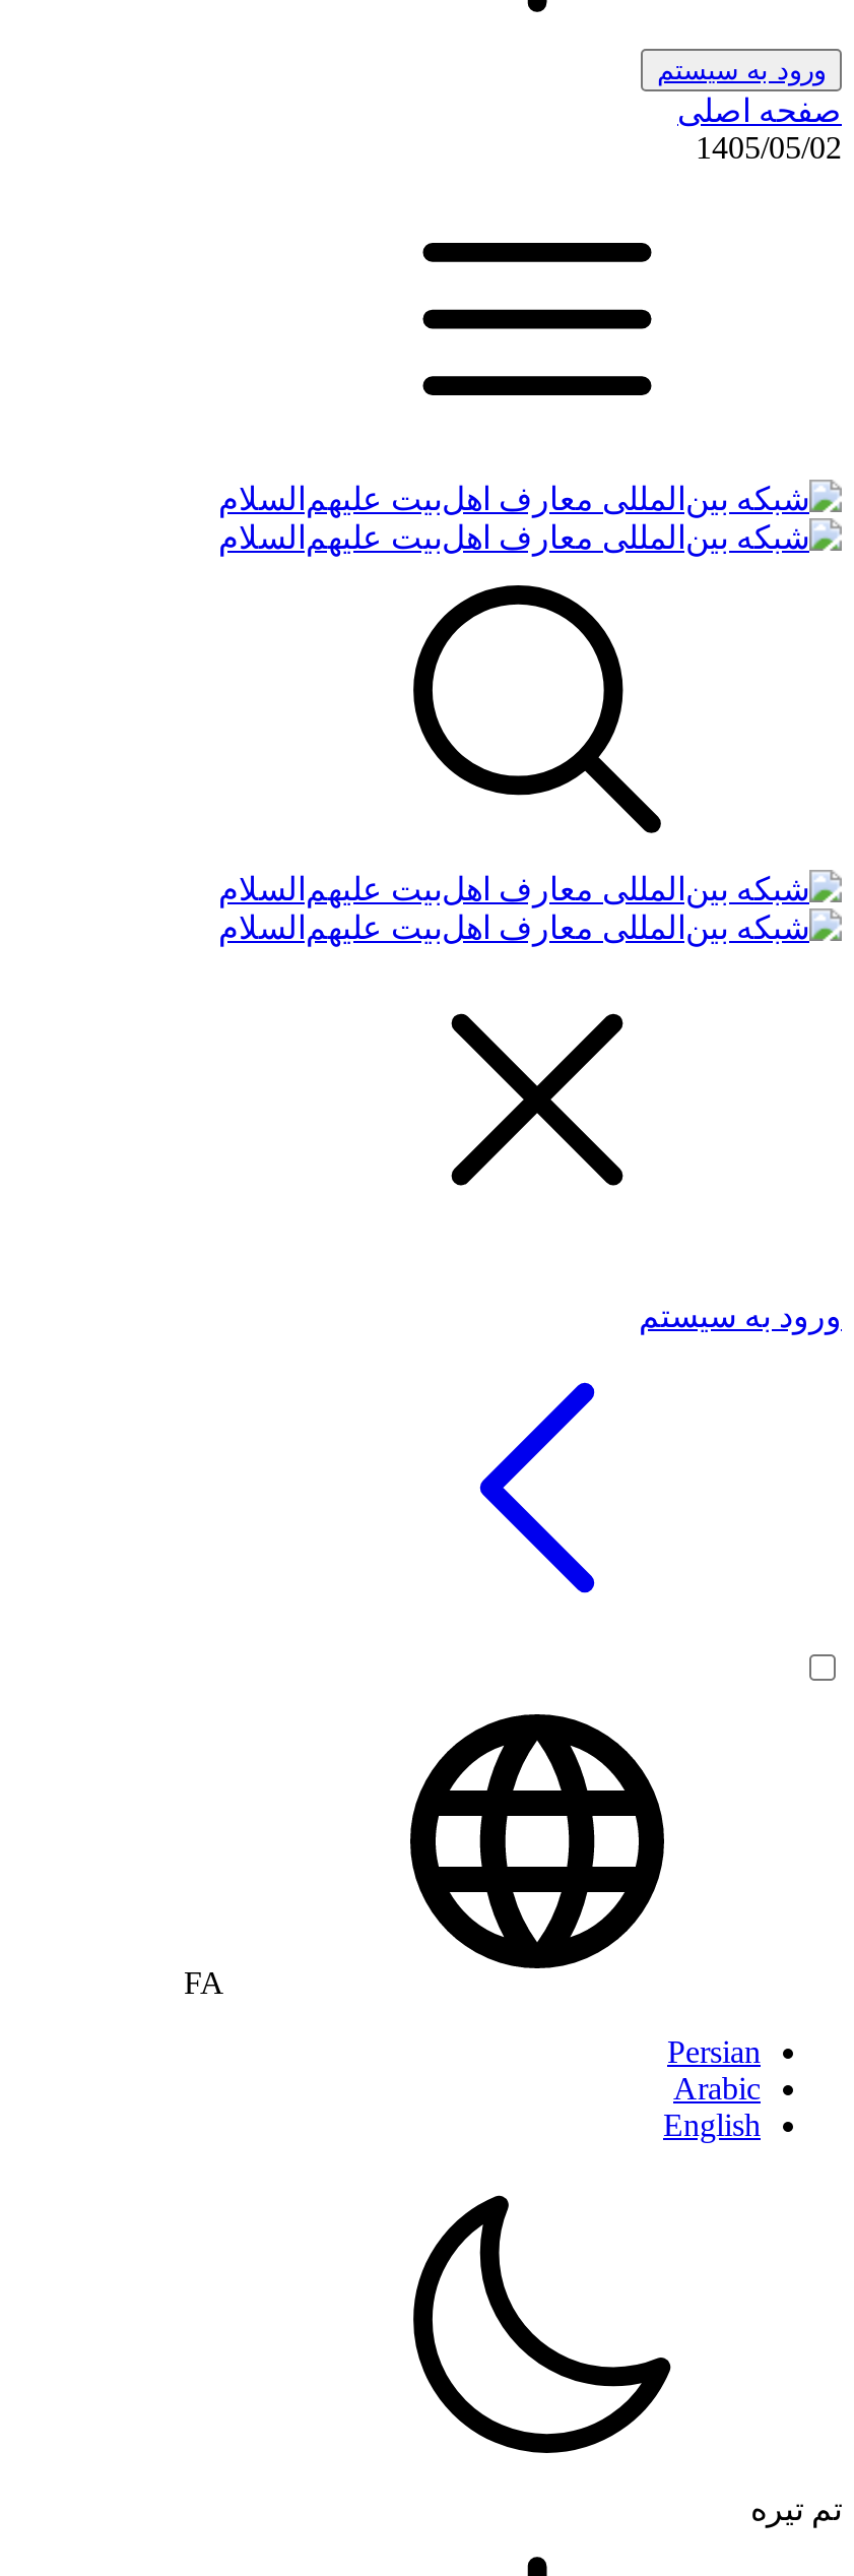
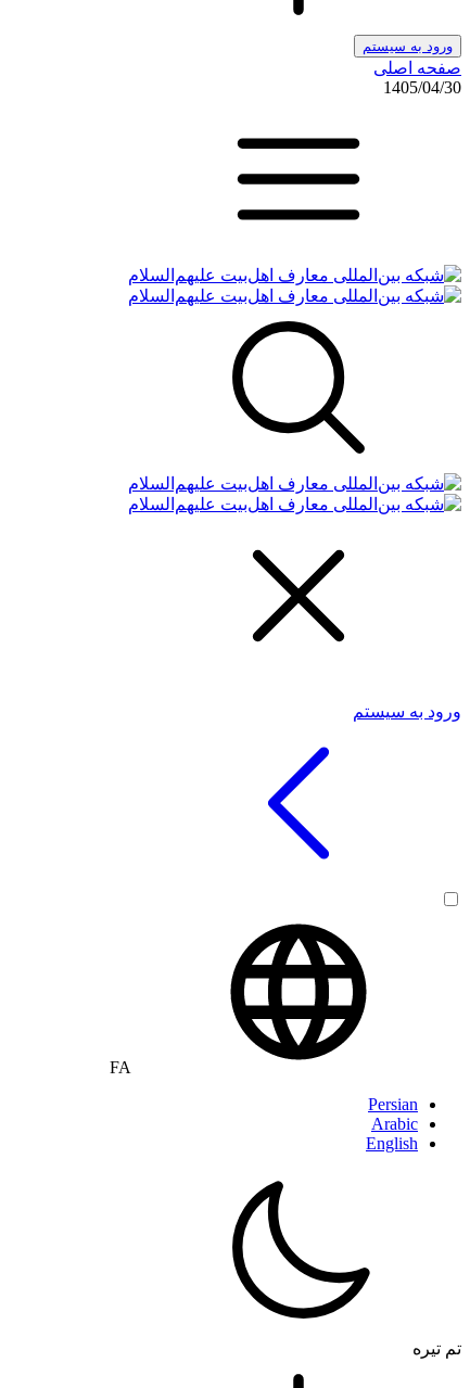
[696,129,842,164] 1405/05/02 -> [383,78,461,96] 1405/04/30

